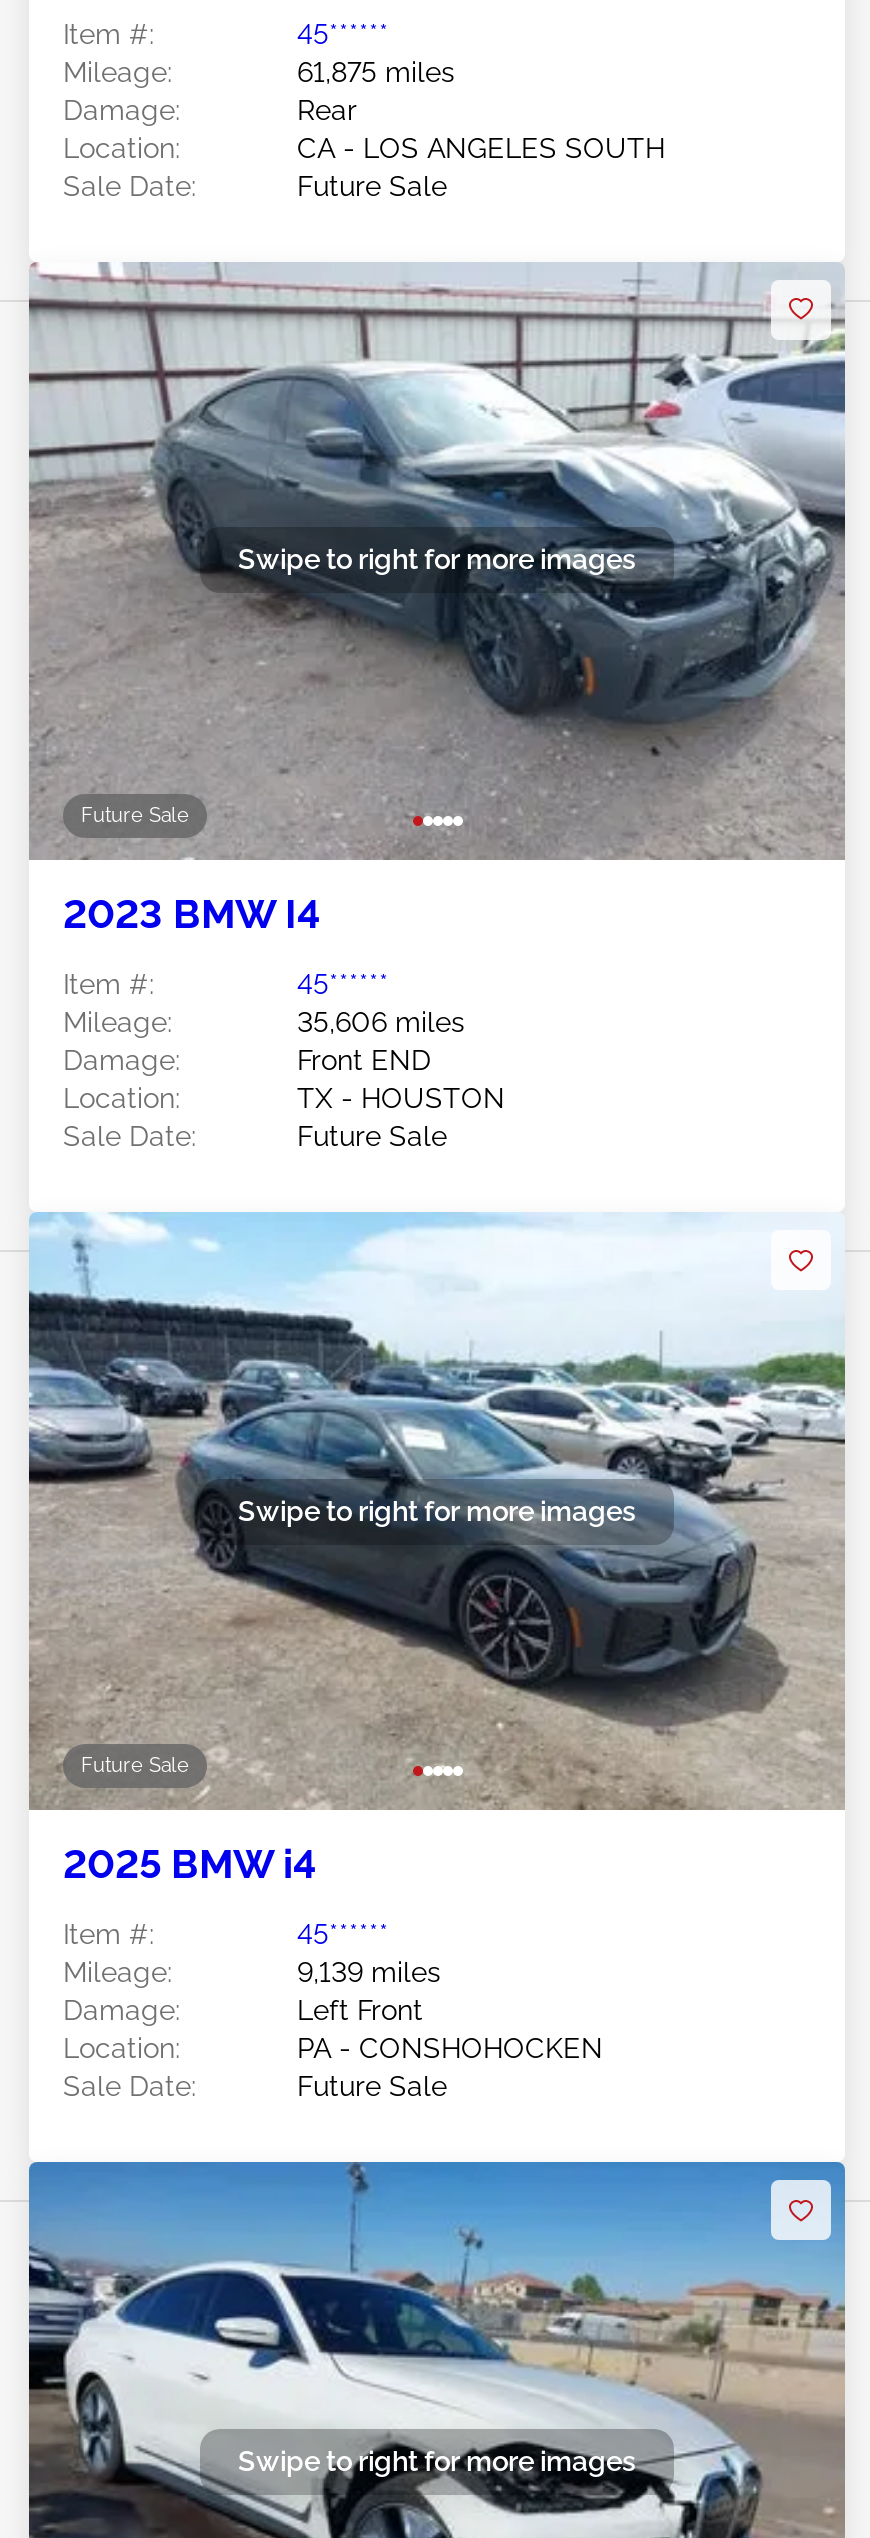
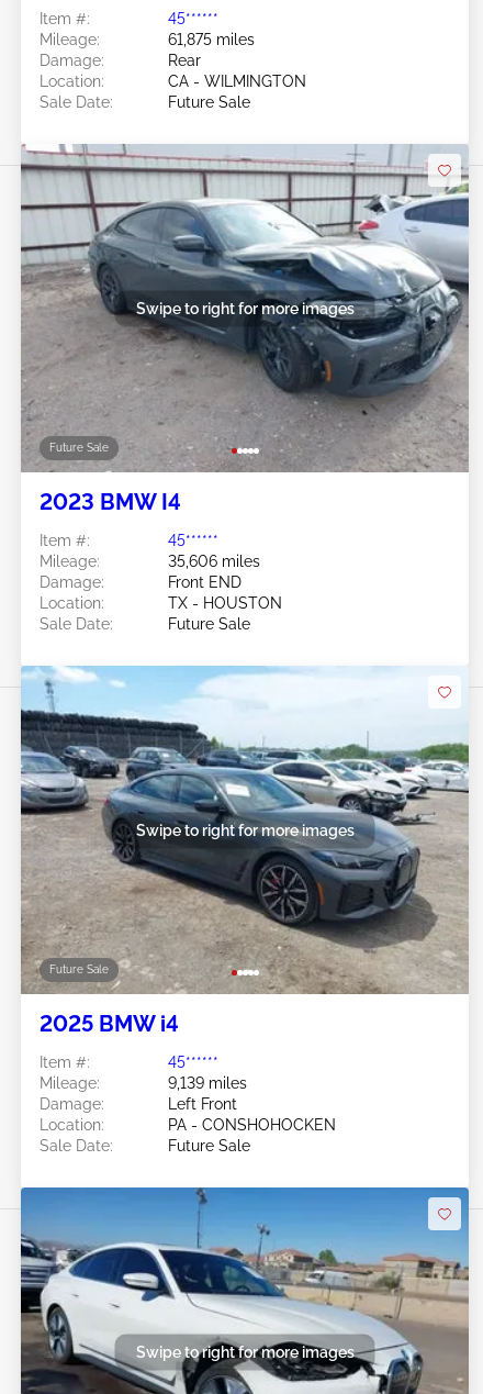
[297,132,665,164] CA - LOS ANGELES SOUTH -> [168,73,306,90] CA - WILMINGTON

